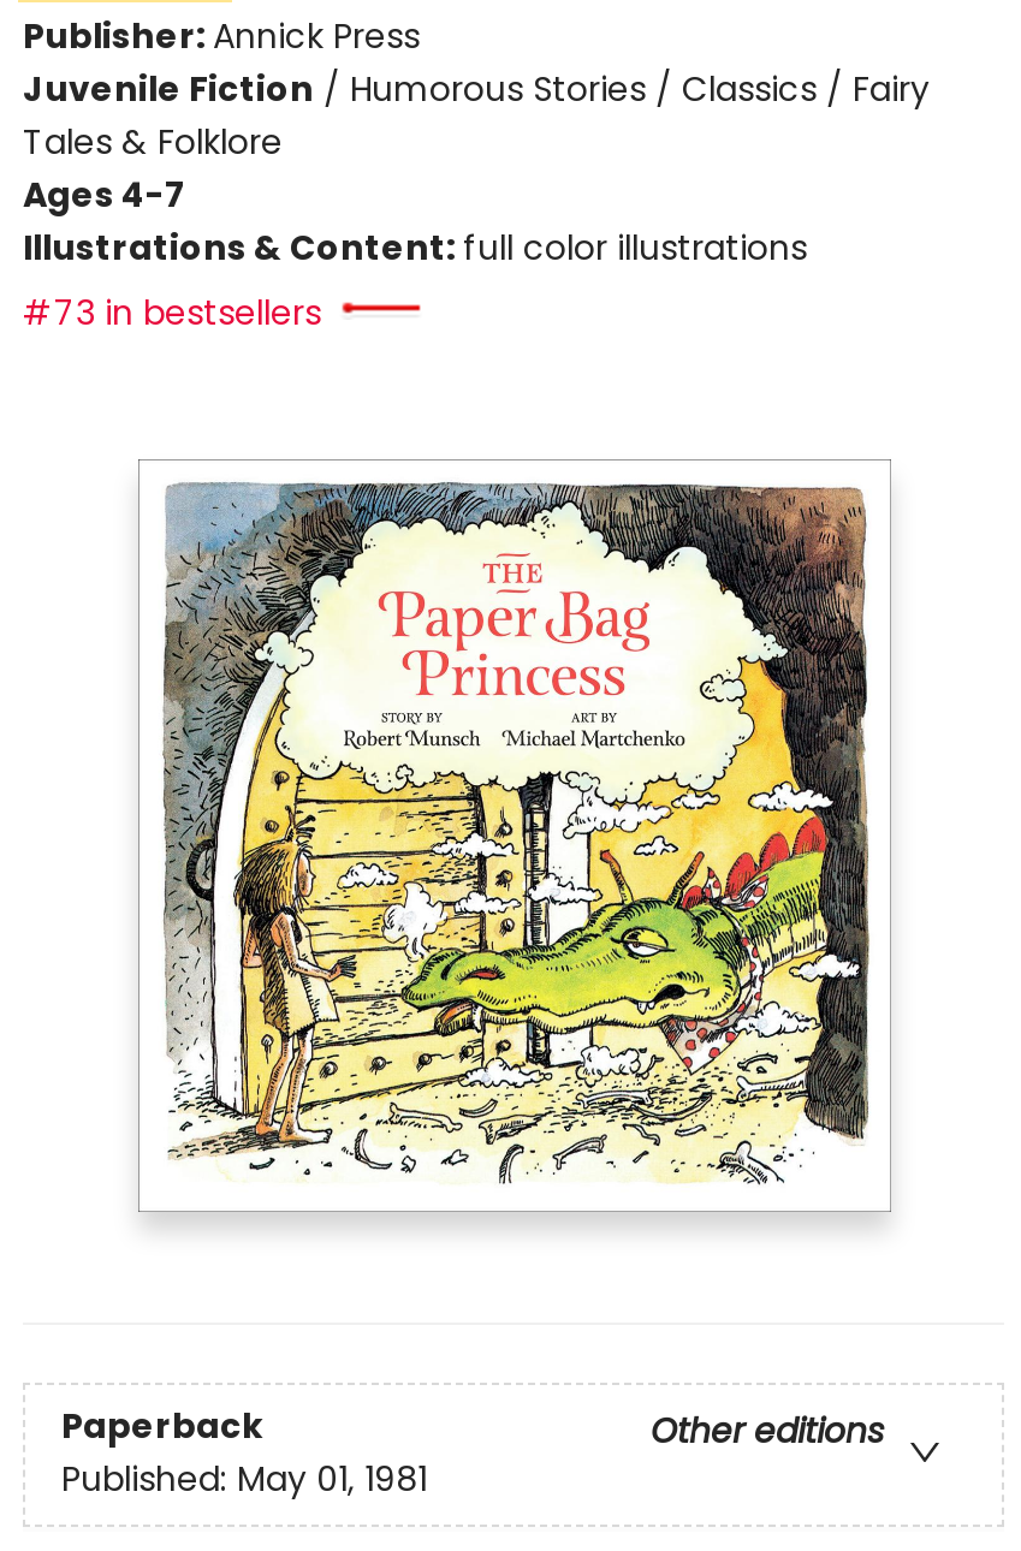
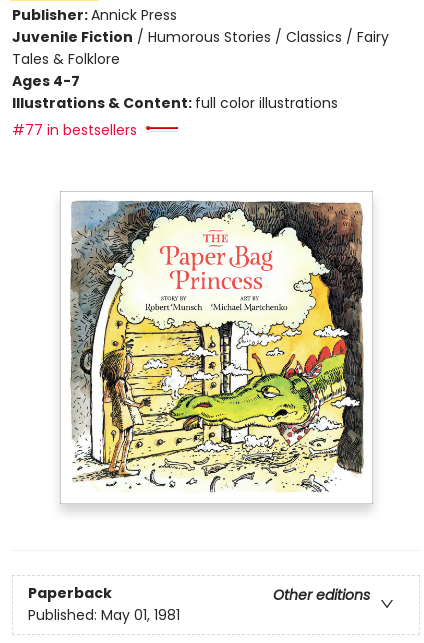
[23,289,321,337] #73 in bestsellers -> [12,120,137,140] #77 in bestsellers

